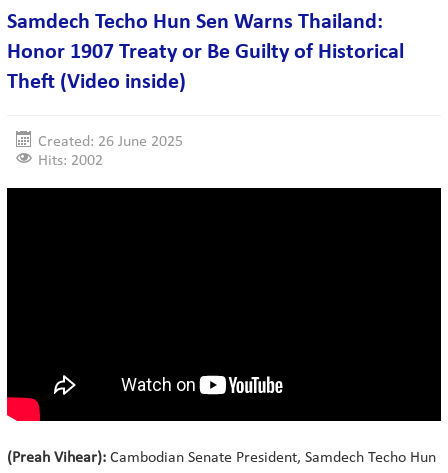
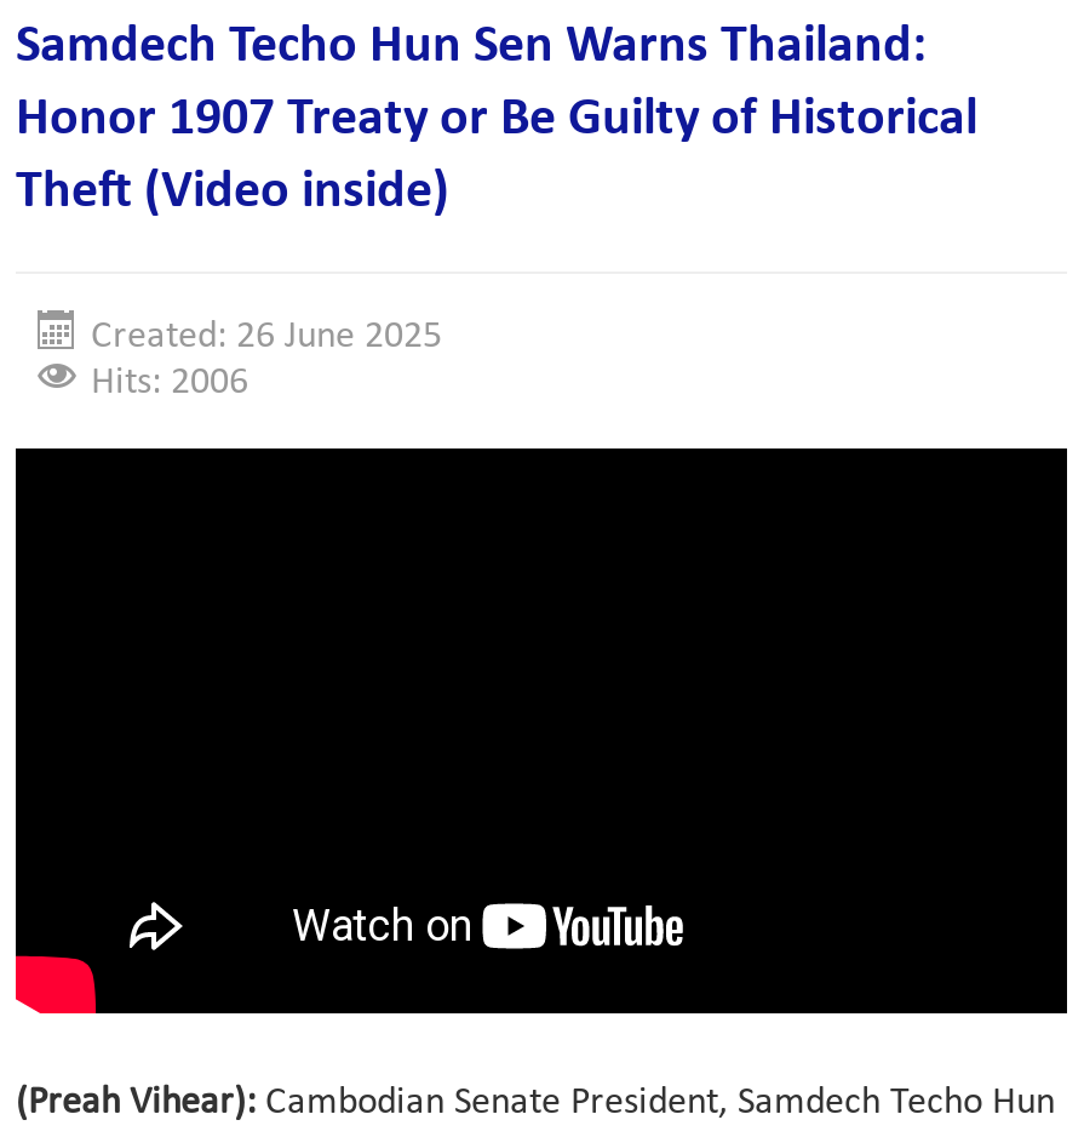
[38,153,103,169] Hits: 2002 -> [91,364,248,402] Hits: 2006

